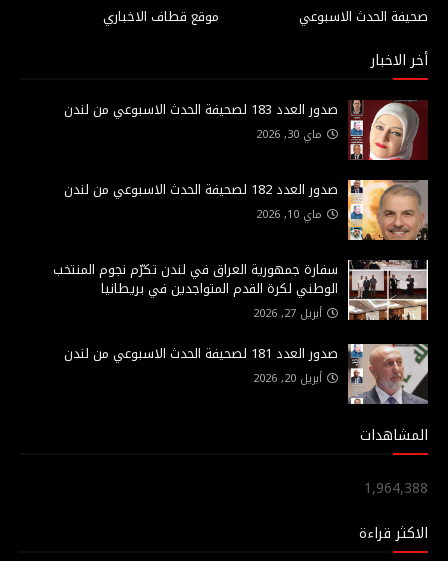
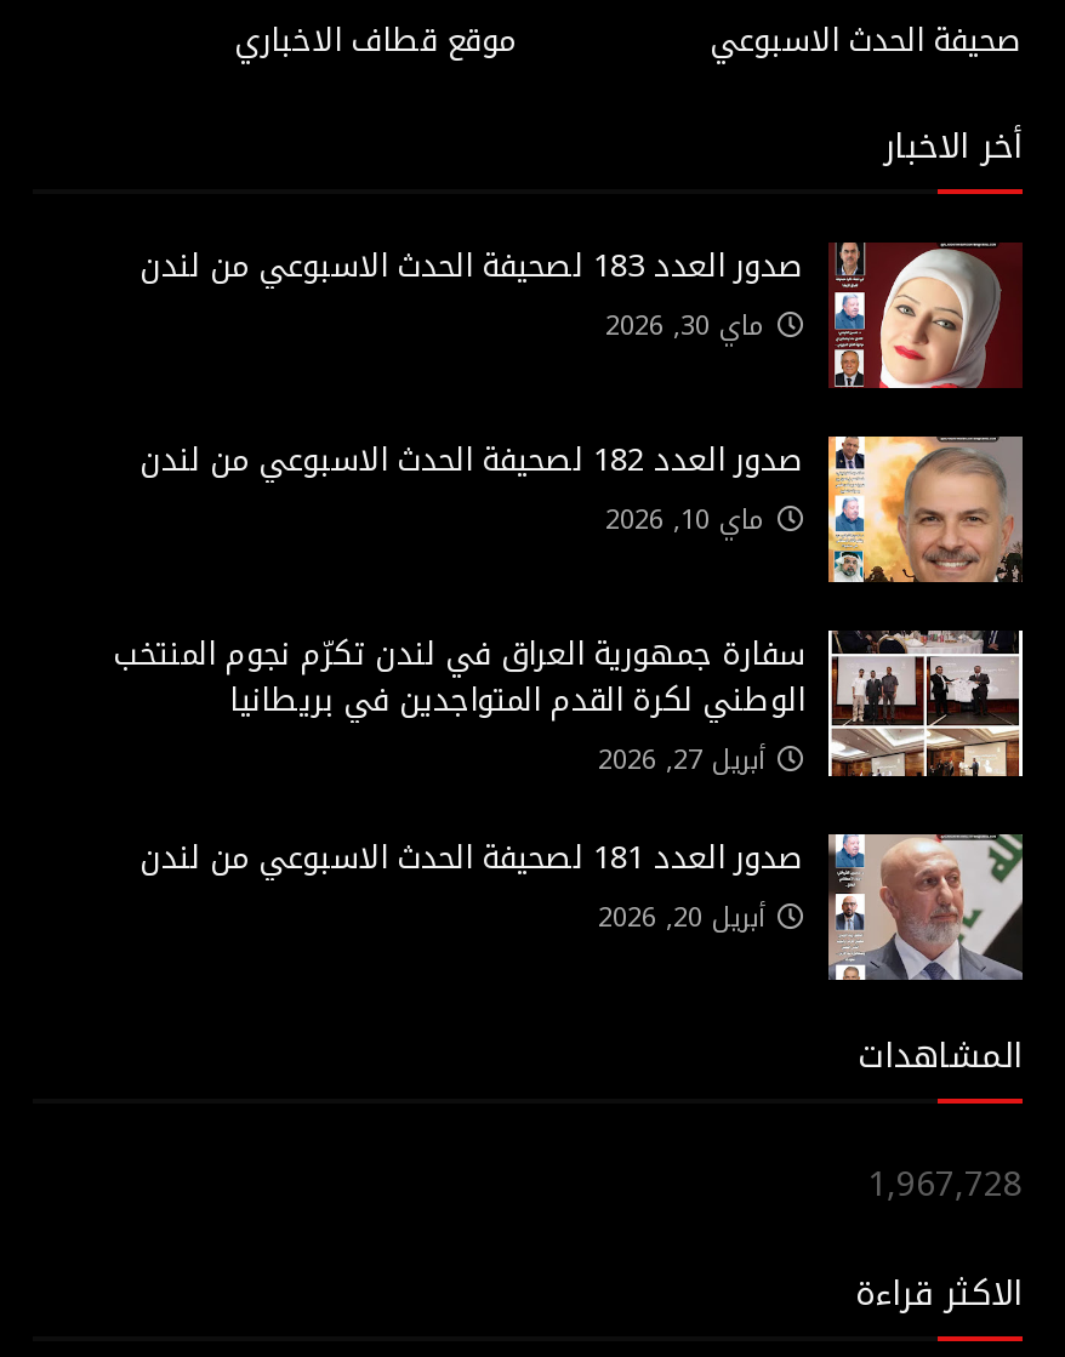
[364,475,428,502] 1,964,388 -> [867,1152,1023,1218] 1,967,728

